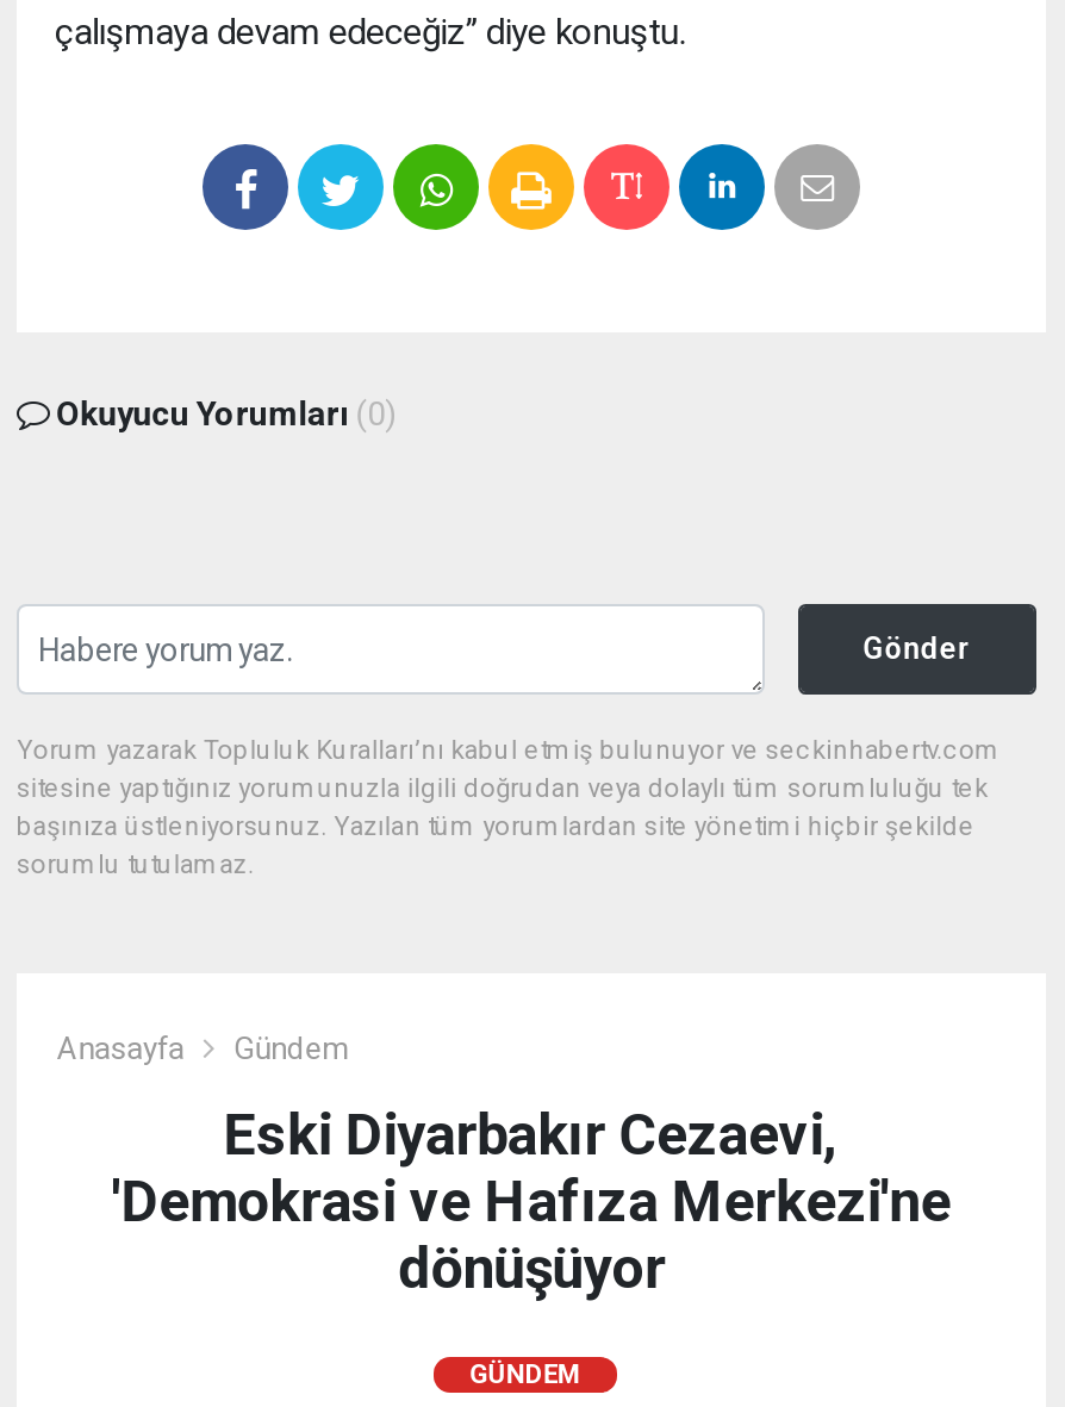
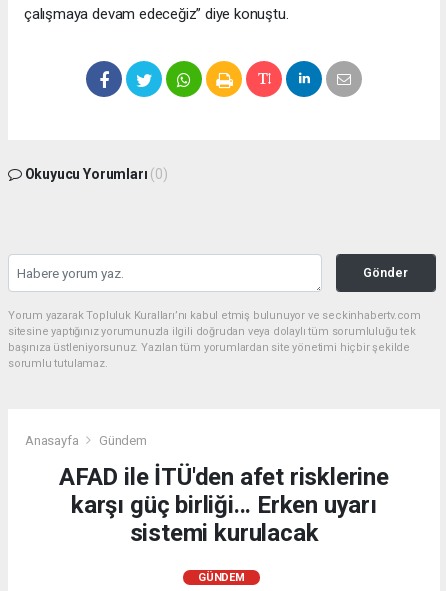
[112,1102,951,1302] Eski Diyarbakır Cezaevi, | 'Demokrasi ve Hafıza Merkezi'ne | dönüşüyor -> [59,463,389,547] AFAD ile İTÜ'den afet risklerine | karşı güç birliği... Erken uyarı | sistemi kurulacak

